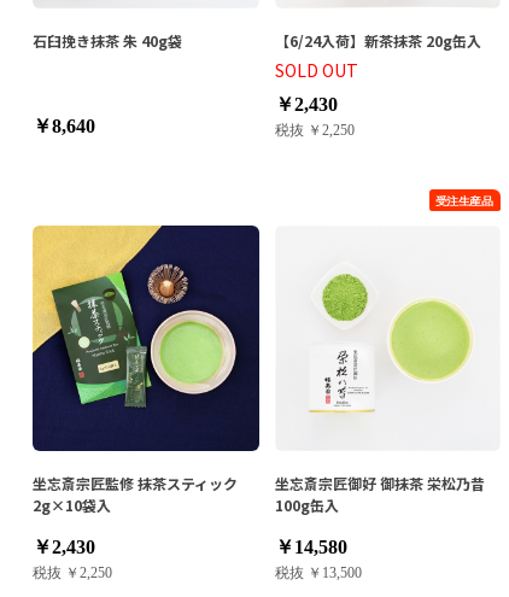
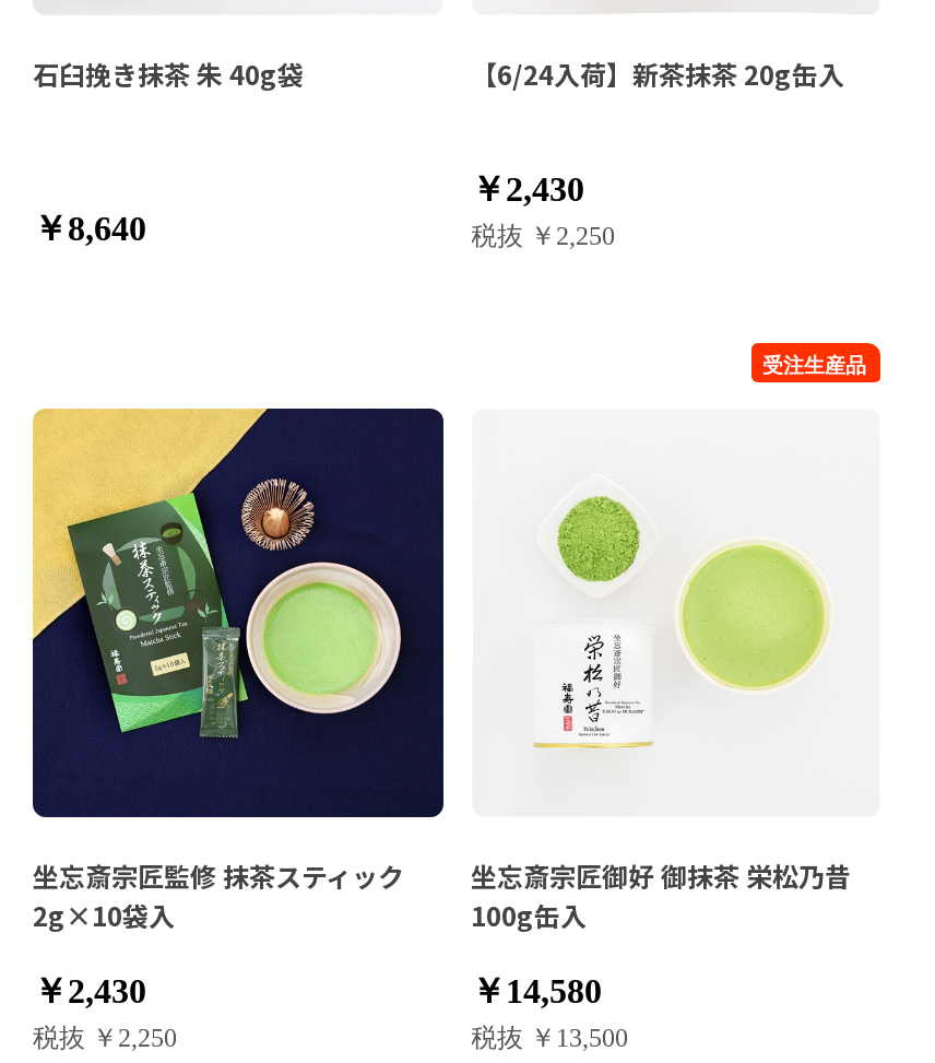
[274,58,358,82] SOLD OUT -> none

